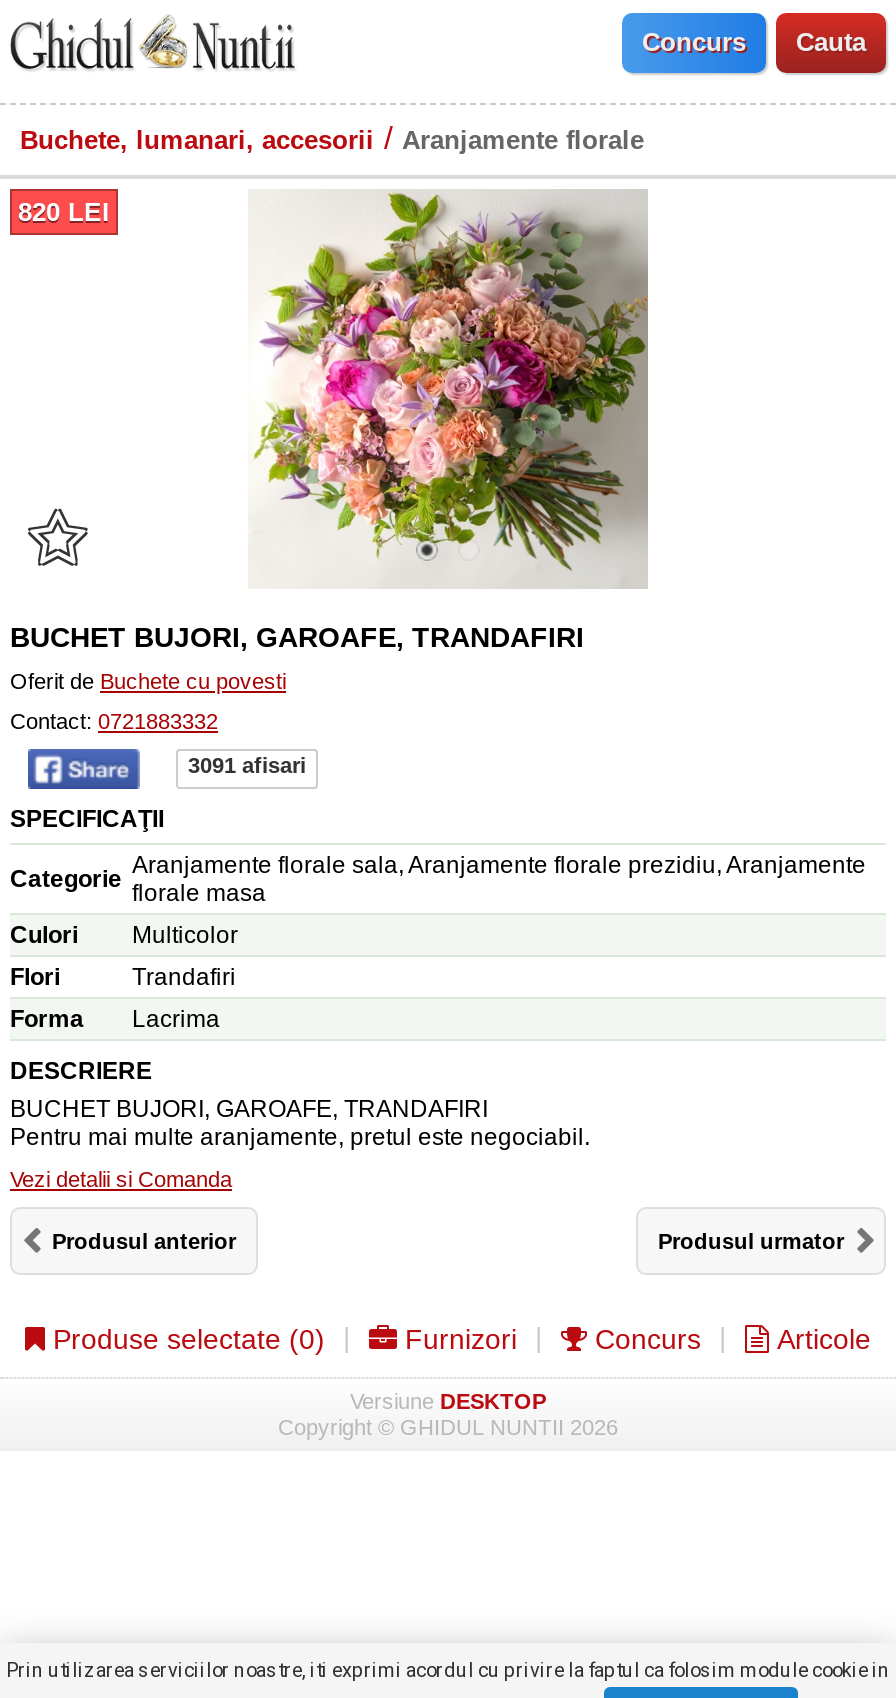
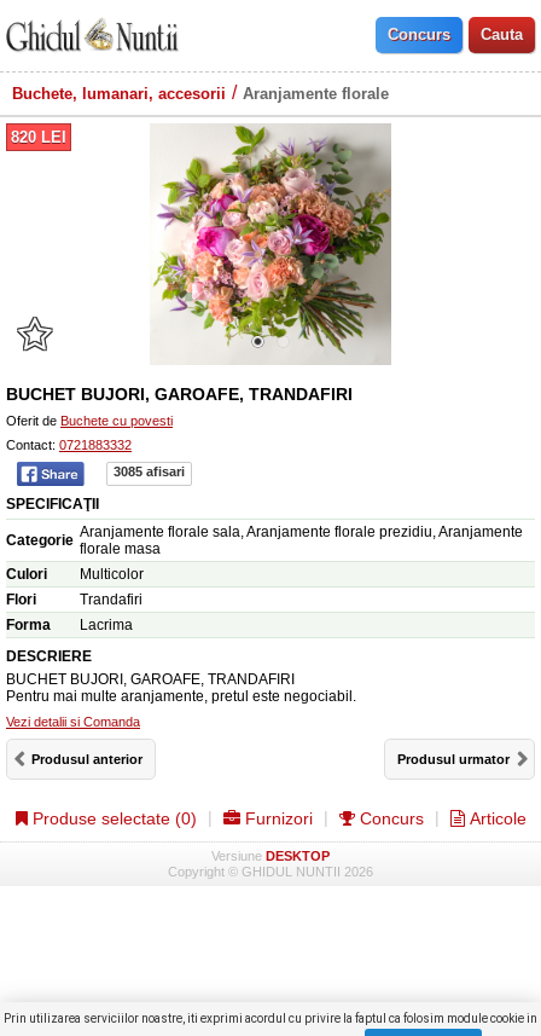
[188,753,306,777] 3091 afisari -> [114,464,185,479] 3085 afisari

